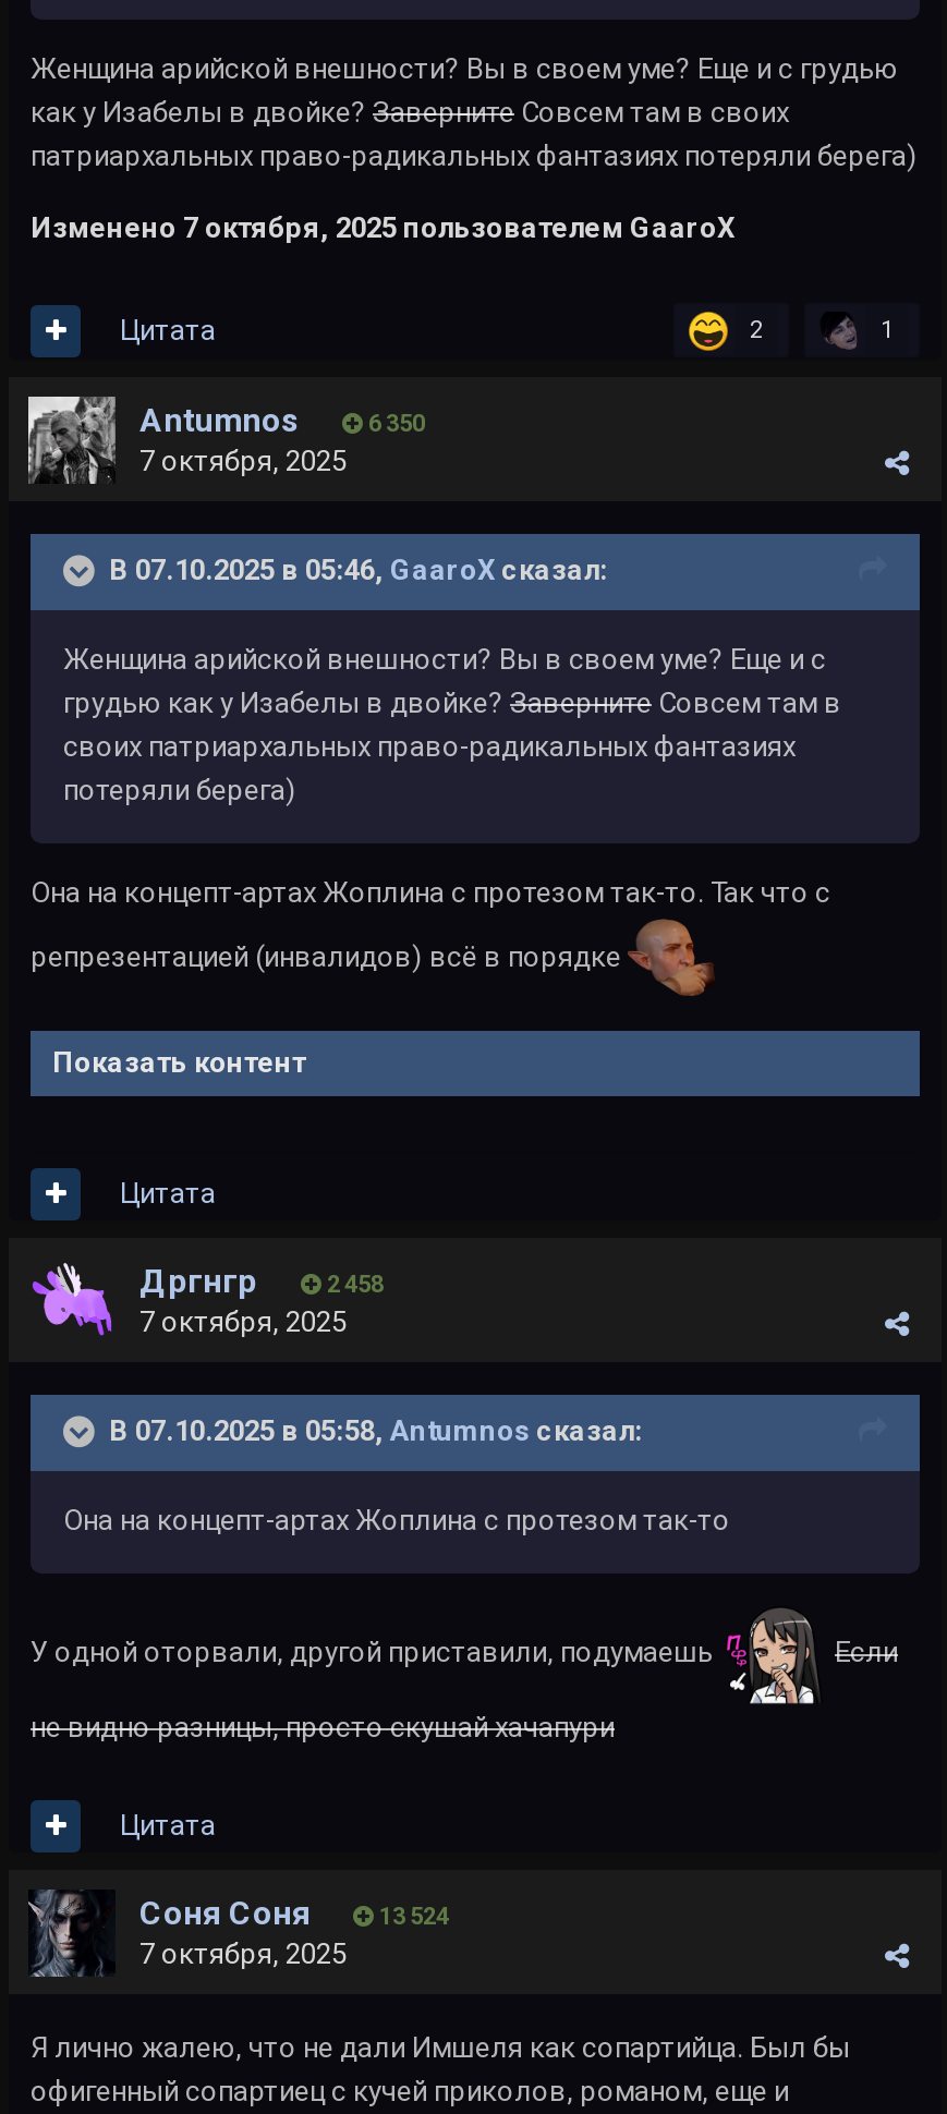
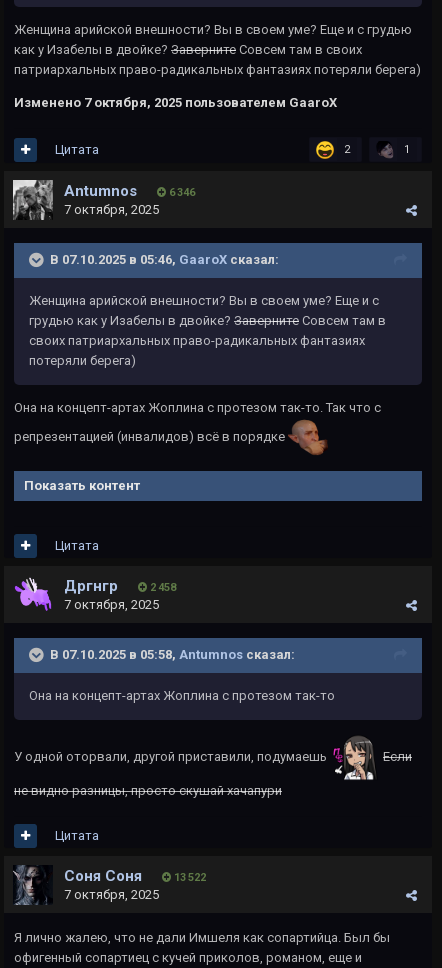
[362,410,425,438] 6 350 -> [166,186,195,199] 6 346
[373,1903,449,1931] 13 524 -> [171,871,206,884] 13 522

